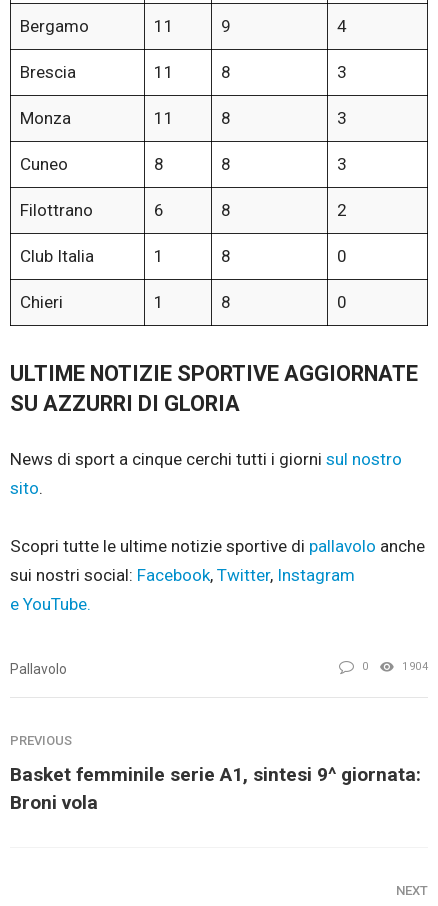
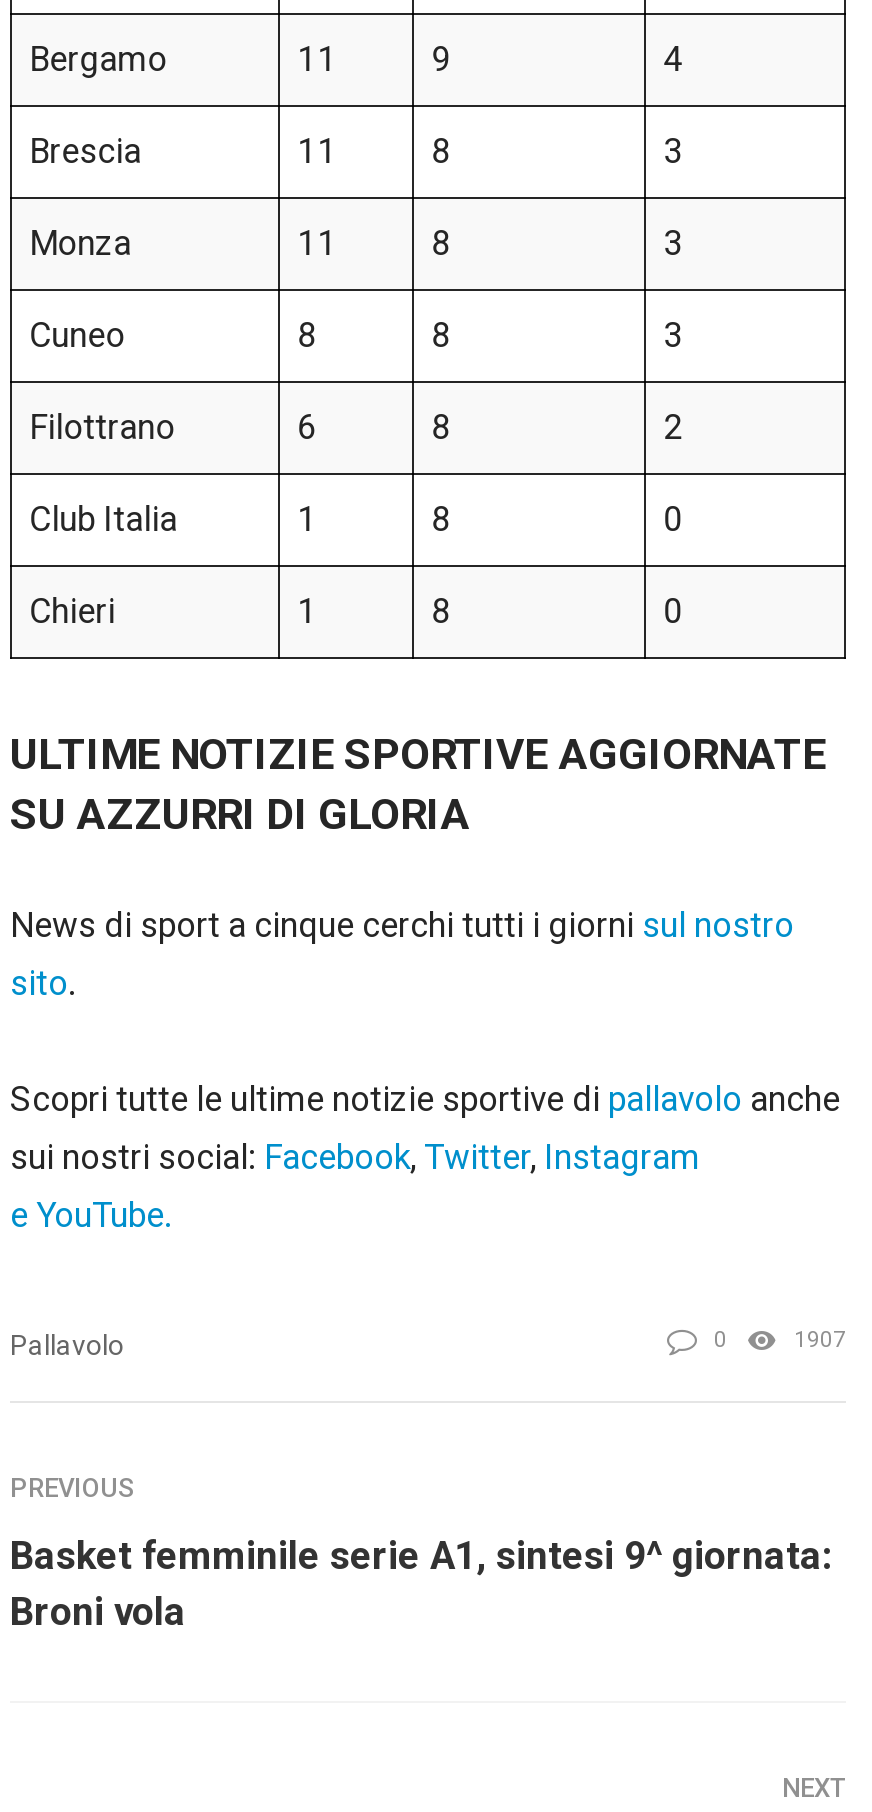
[402,660,428,673] 1904 -> [794,1327,846,1353] 1907

